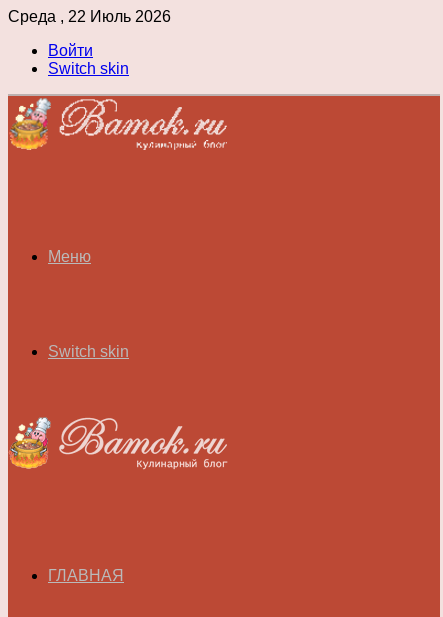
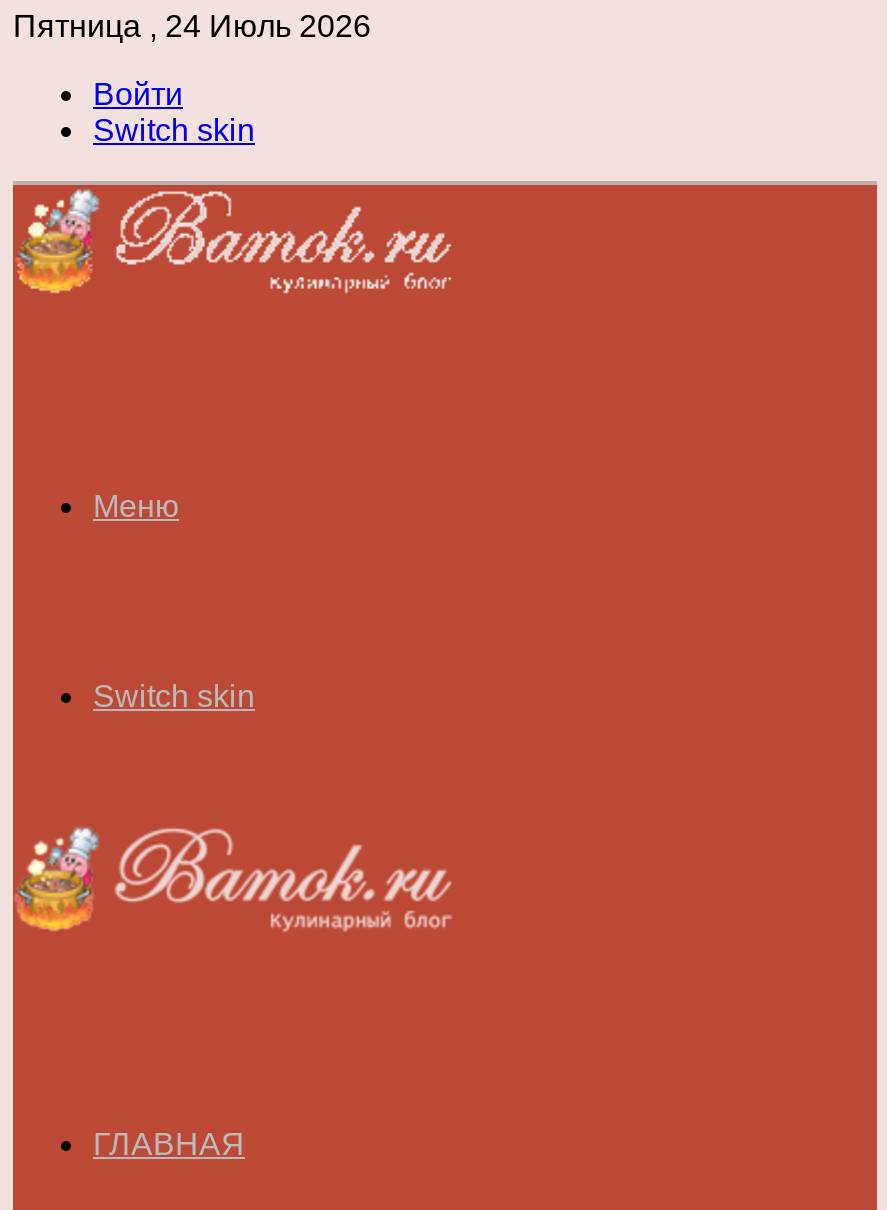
[8,8,171,25] Среда , 22 Июль 2026 -> [13,9,371,43] Пятница , 24 Июль 2026

